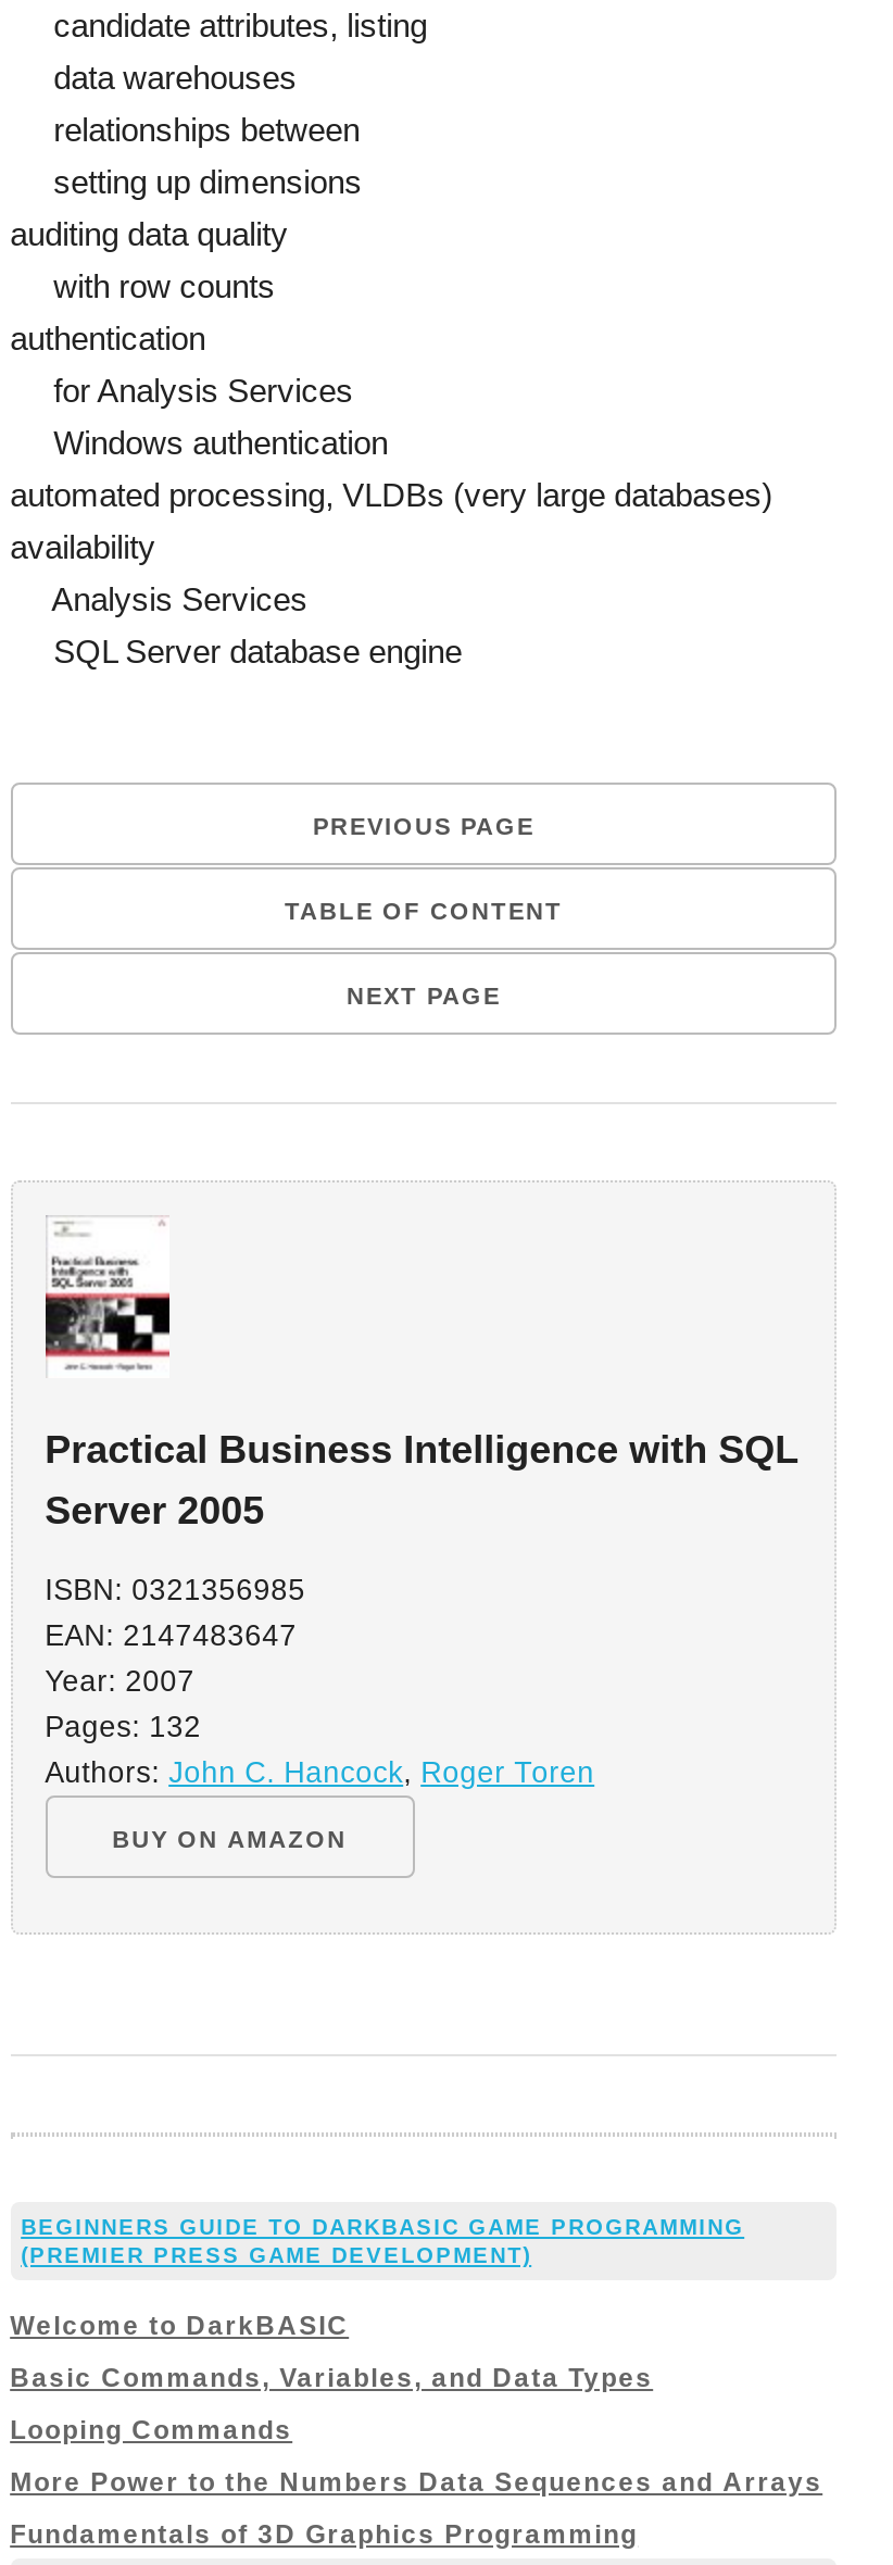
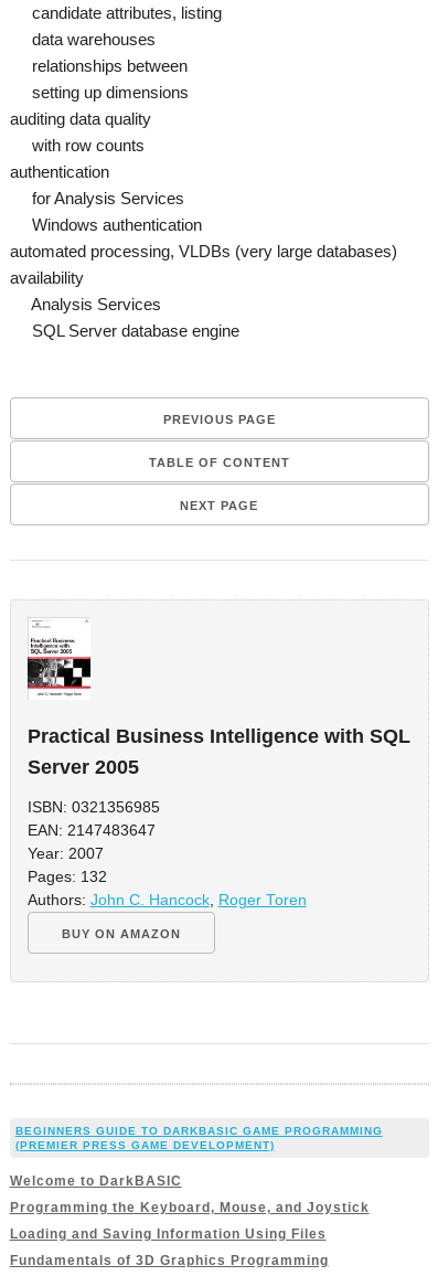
[10,2362,823,2497] Basic Commands, Variables, and Data Types | Looping Commands | More Power to the Numbers Data Sequences and Arrays -> [9,1200,369,1242] Programming the Keyboard, Mouse, and Joystick | Loading and Saving Information Using Files

